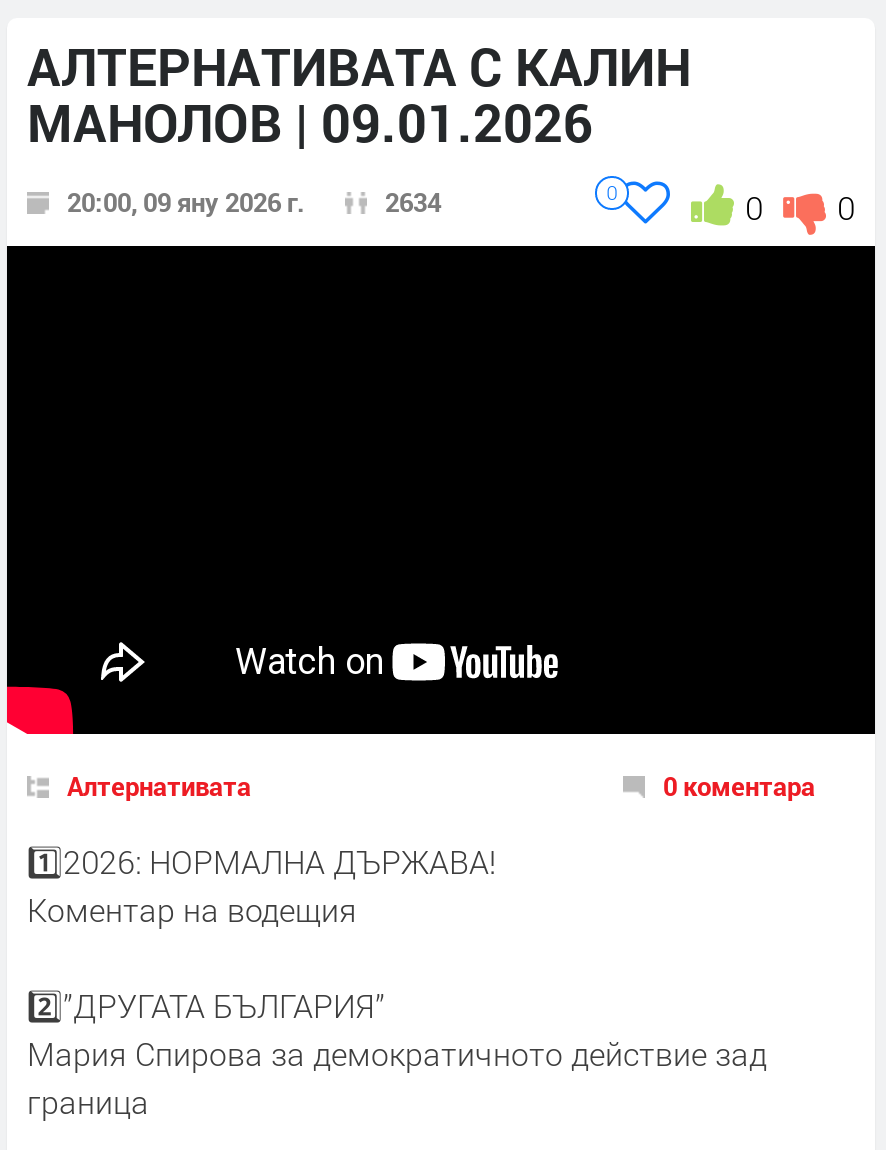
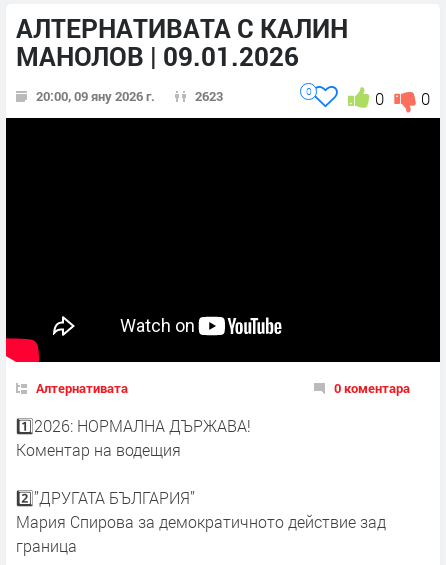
[385,184,441,220] 2634 -> [195,87,223,105] 2623

